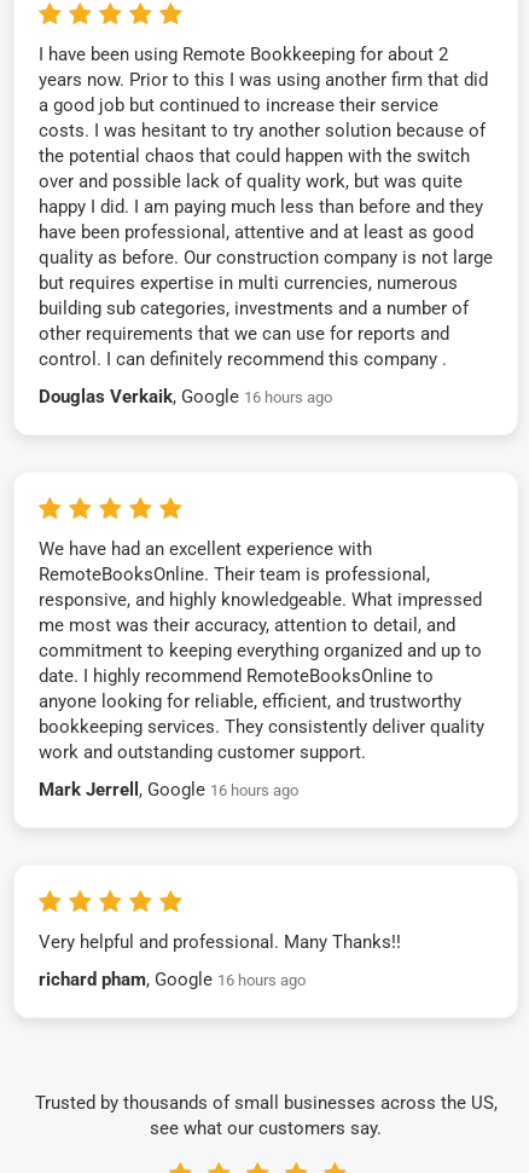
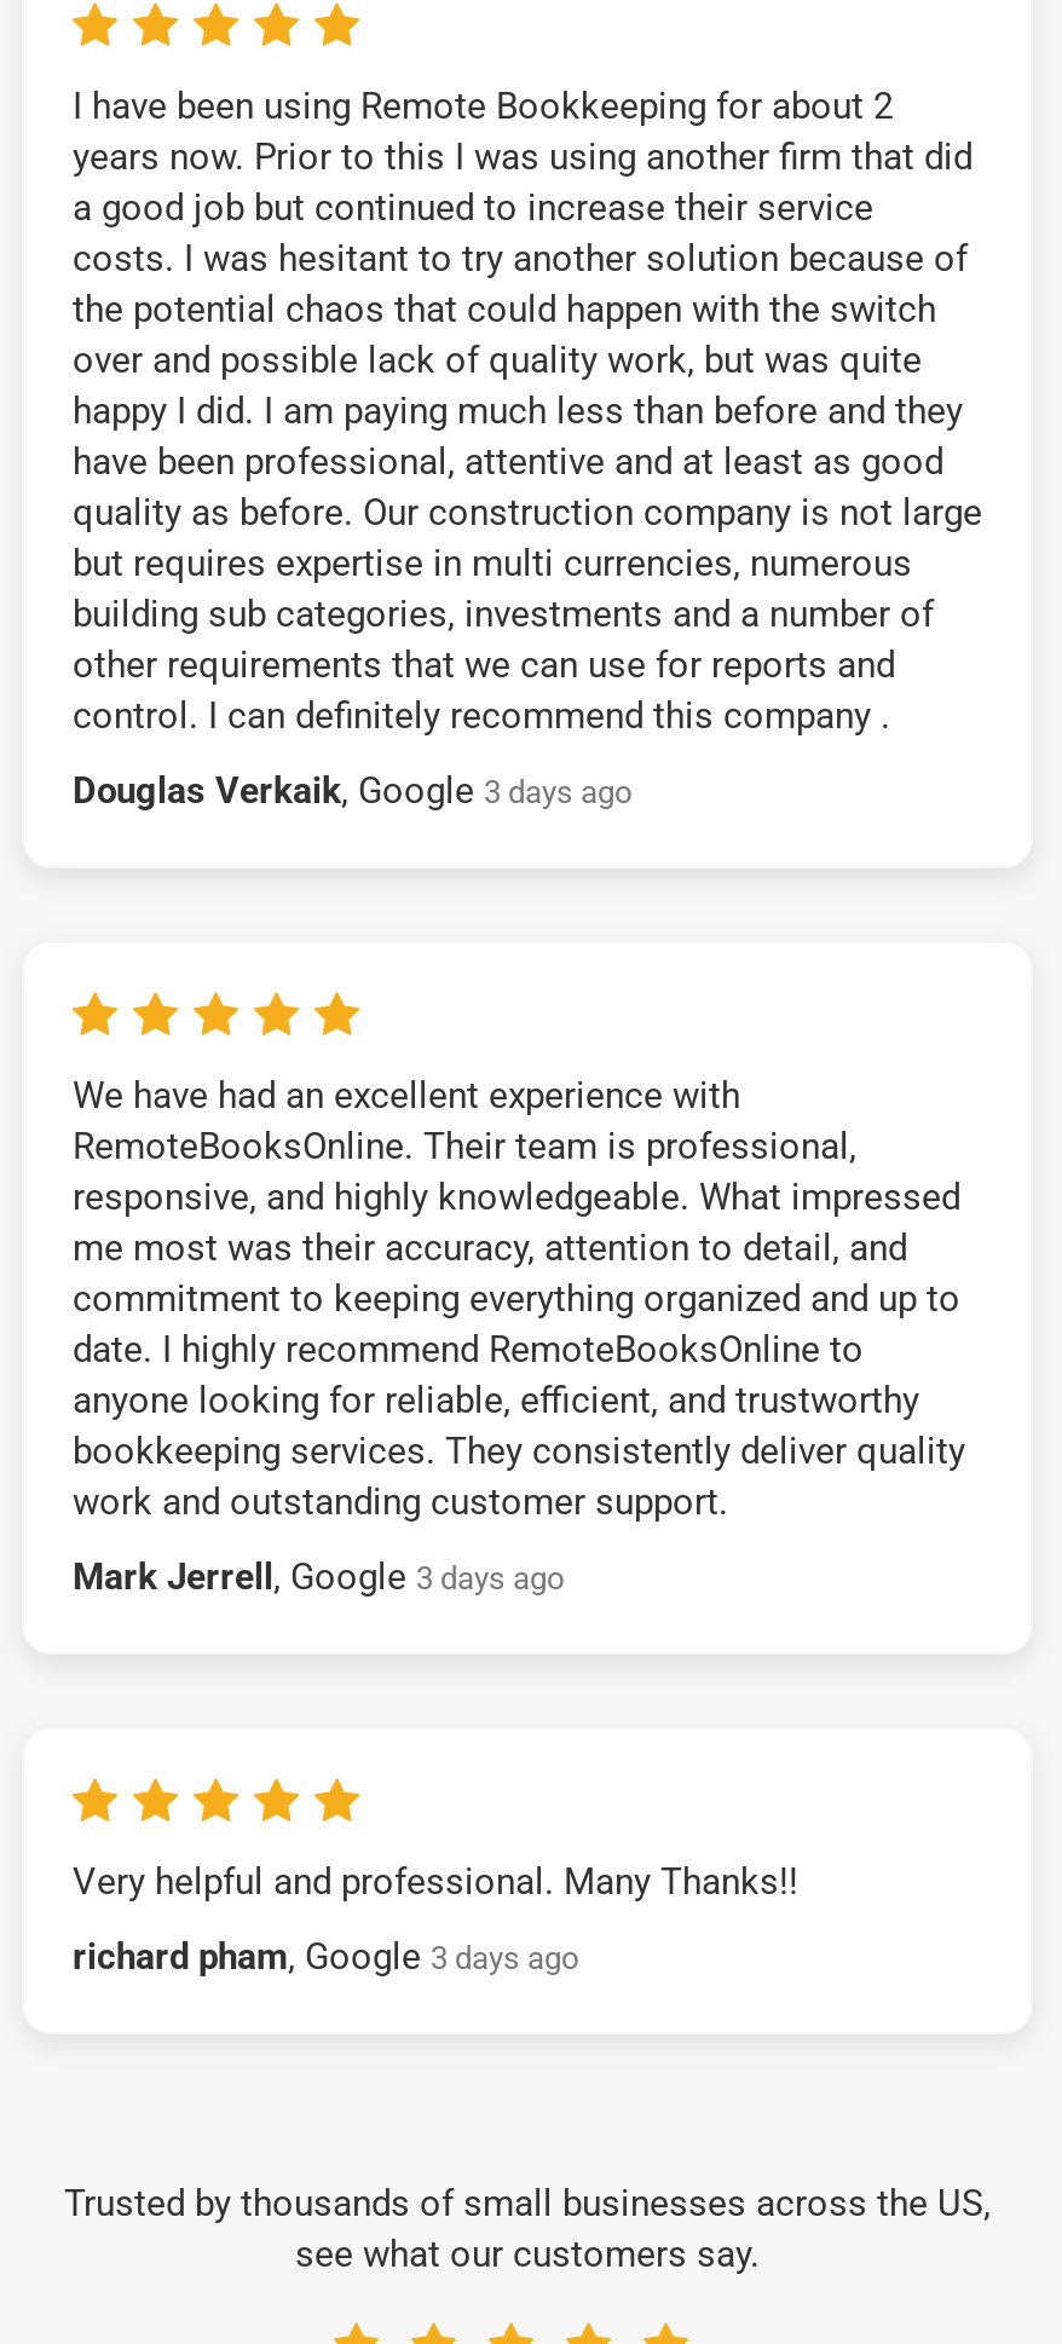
[39,385,332,407] Douglas Verkaik, Google 16 hours ago -> [73,768,631,812] Douglas Verkaik, Google 3 days ago
[39,778,298,800] Mark Jerrell, Google 16 hours ago -> [73,1554,564,1598] Mark Jerrell, Google 3 days ago
[39,968,306,990] richard pham, Google 16 hours ago -> [73,1934,578,1978] richard pham, Google 3 days ago

